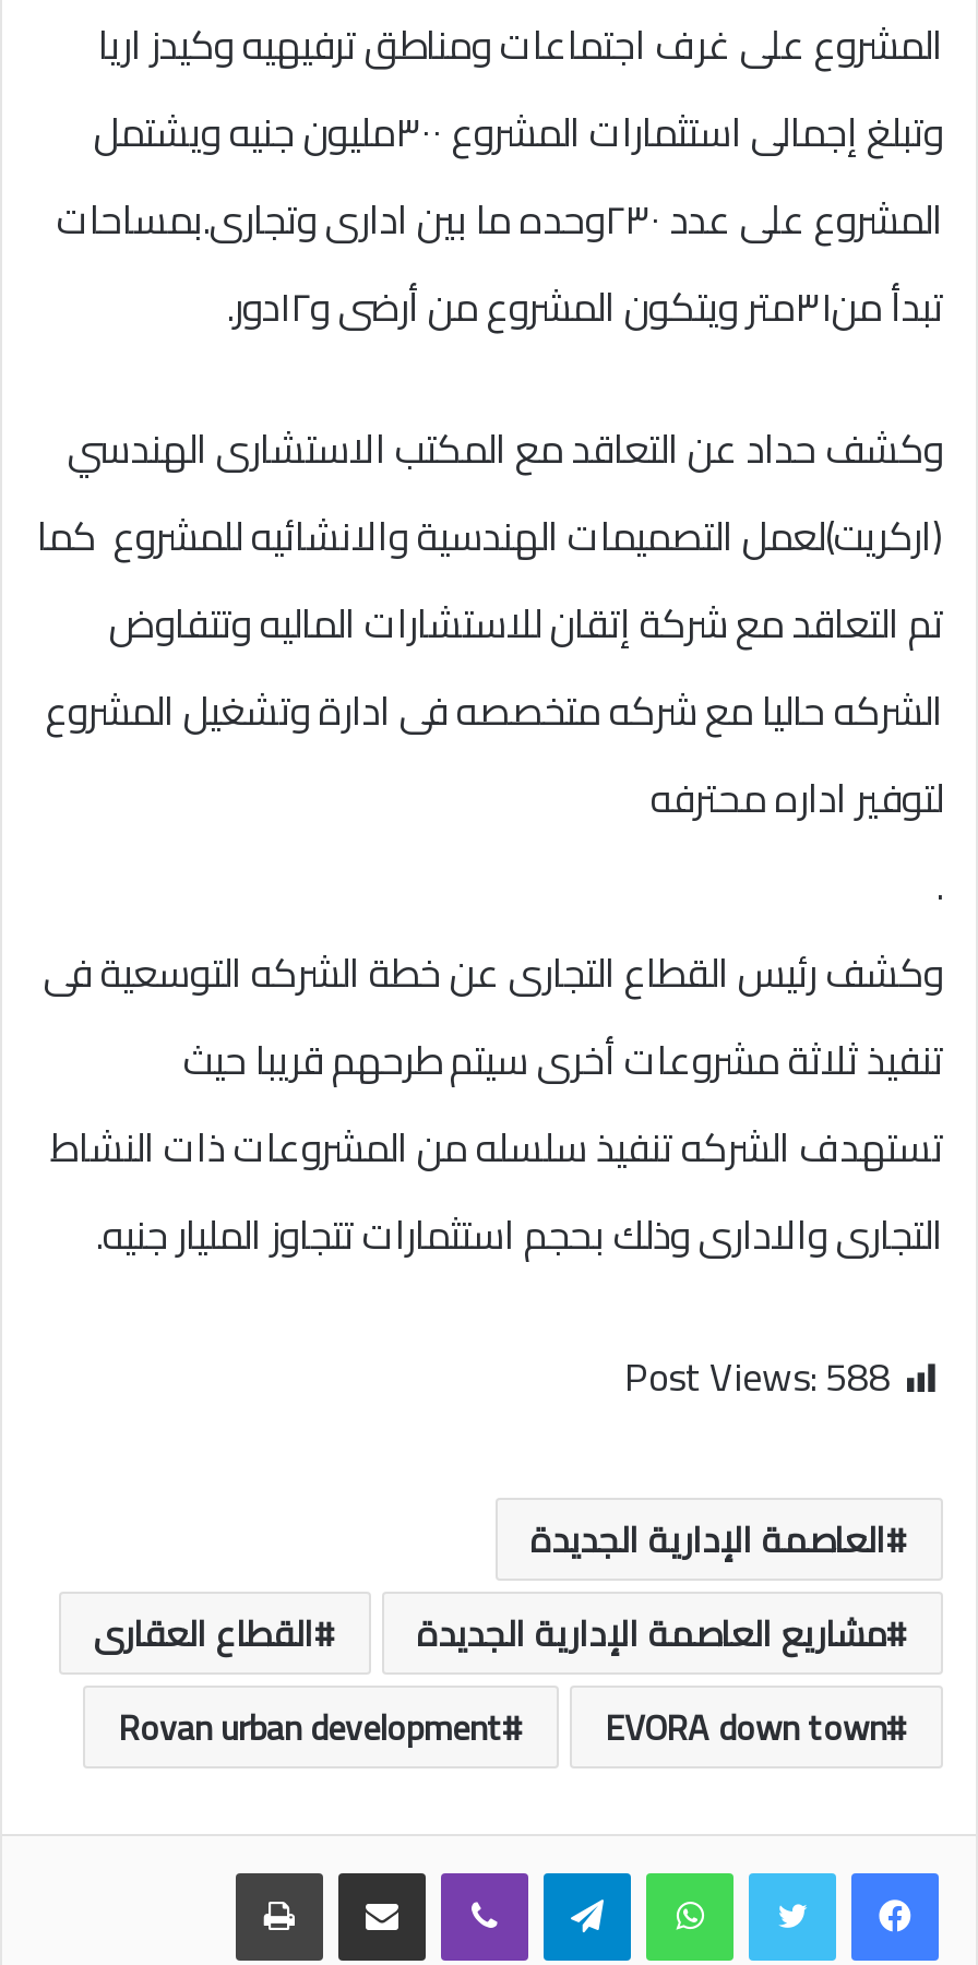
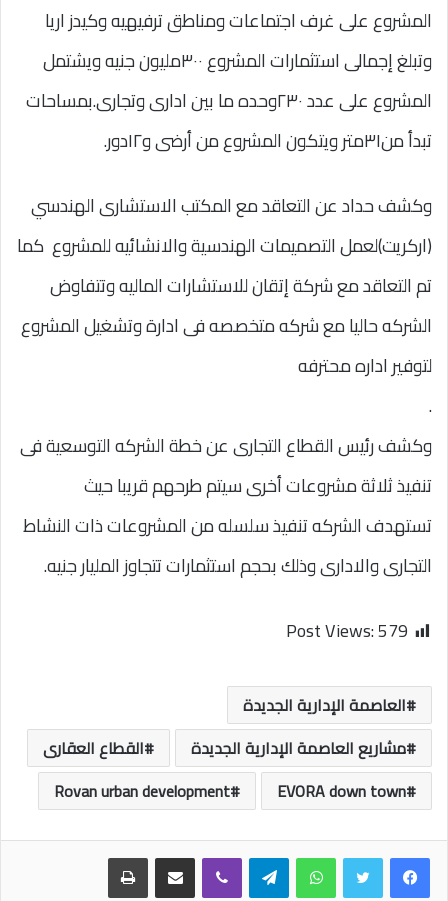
[624,1341,891,1413] Post Views: 588 -> [286,614,408,647] Post Views: 579

